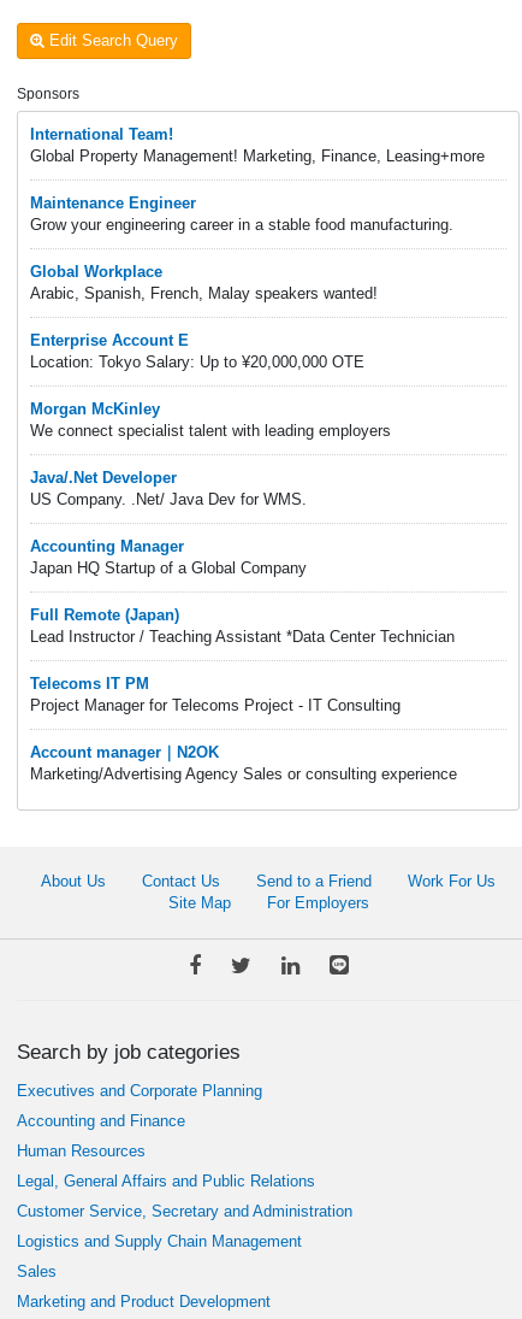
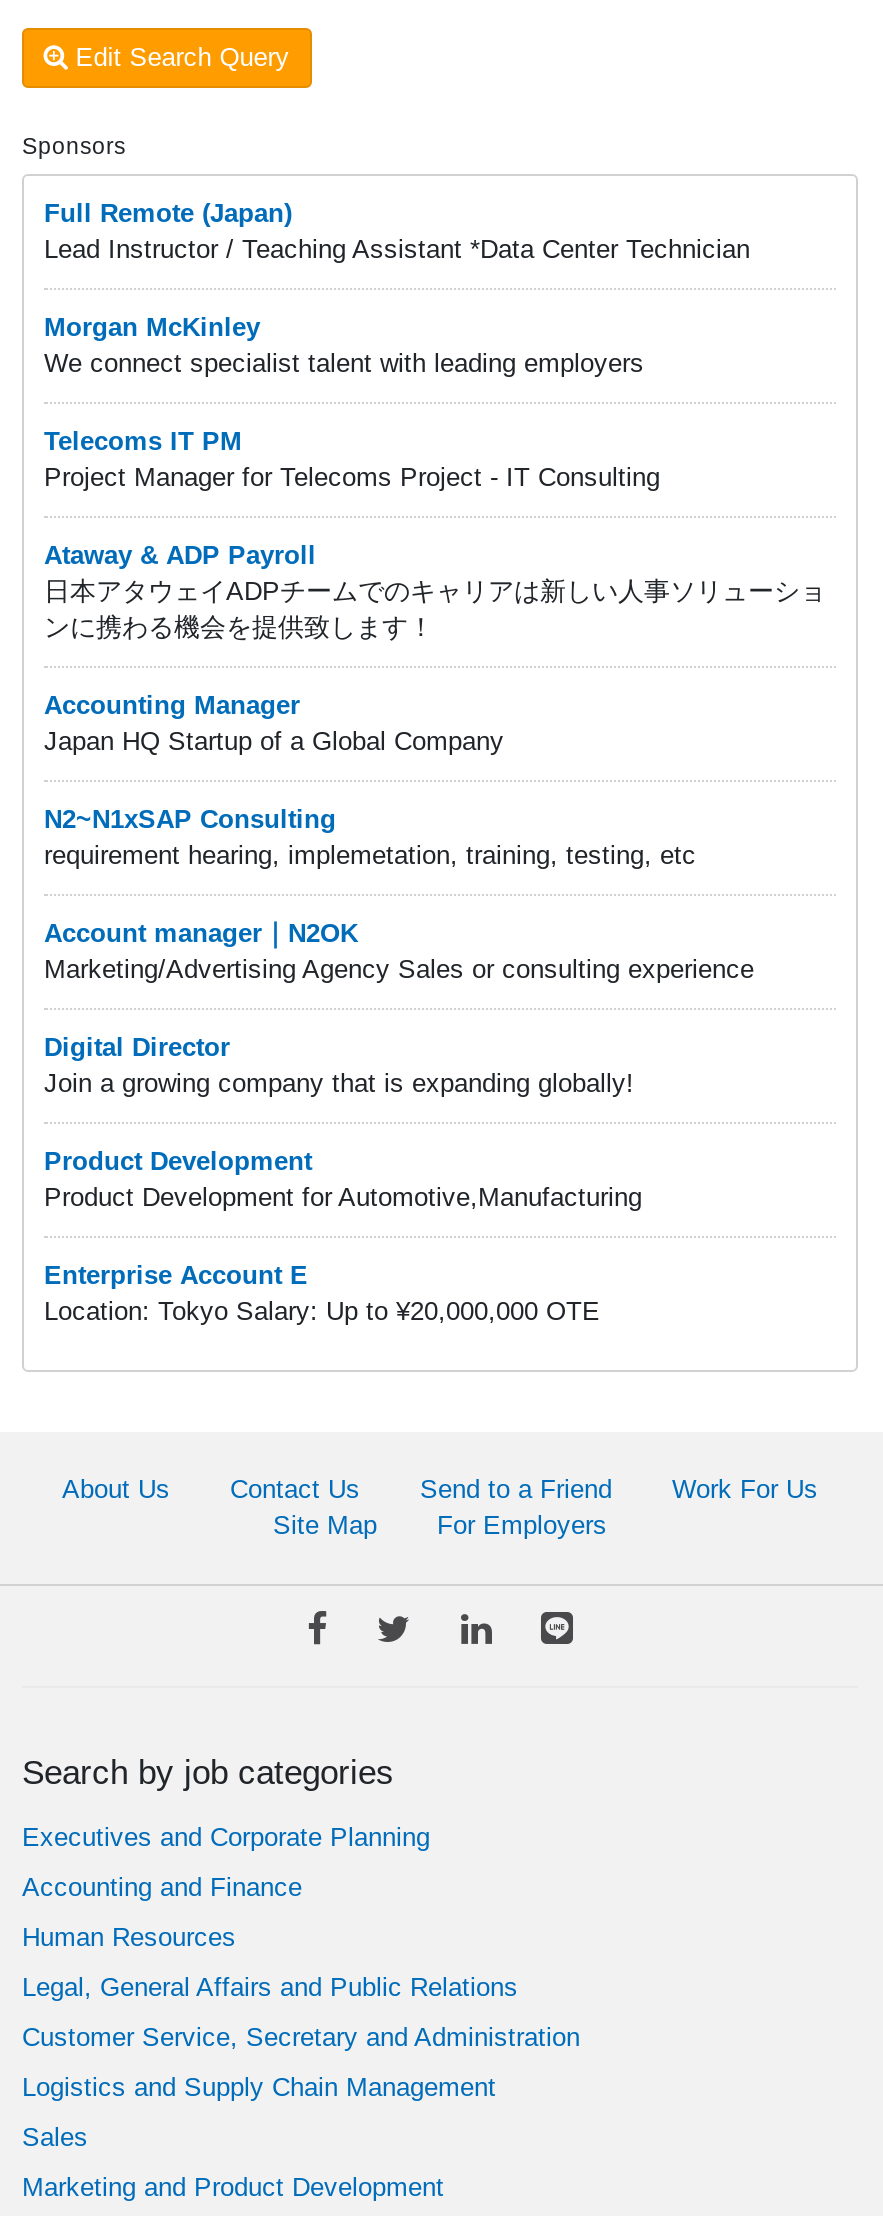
[30,125,485,302] International Team! | Global Property Management! Marketing, Finance, Leasing+more | Maintenance Engineer | Grow your engineering career in a stable food manufacturing. | Global Workplace | Arabic, Spanish, French, Malay speakers wanted! -> [44,540,826,1212] Ataway & ADP Payroll | 日本アタウェイADPチームでのキャリアは新しい人事ソリューショ | ンに携わる機会を提供致します！ | N2~N1xSAP Consulting | requirement hearing, implemetation, training, testing, etc | Digital Director | Join a growing company that is expanding globally! | Product Development | Product Development for Automotive,Manufacturing
moved [30,331,364,371] -> [44,1260,600,1326]: Enterprise Account E | Location: Tokyo Salary: Up to ¥20,000,000 OTE
moved [30,400,391,439] -> [44,312,644,378]: Morgan McKinley | We connect specialist talent with leading employers
[30,468,307,508] Java/.Net Developer | US Company. .Net/ Java Dev for WMS. -> none
moved [30,537,457,783] -> [44,198,754,984]: Accounting Manager | Japan HQ Startup of a Global Company | Full Remote (Japan) | Lead Instructor / Teaching Assistant *Data Center Technician | Telecoms IT PM | Project Manager for Telecoms Project - IT Consulting | Account manager｜N2OK | Marketing/Advertising Agency Sales or consulting experience

